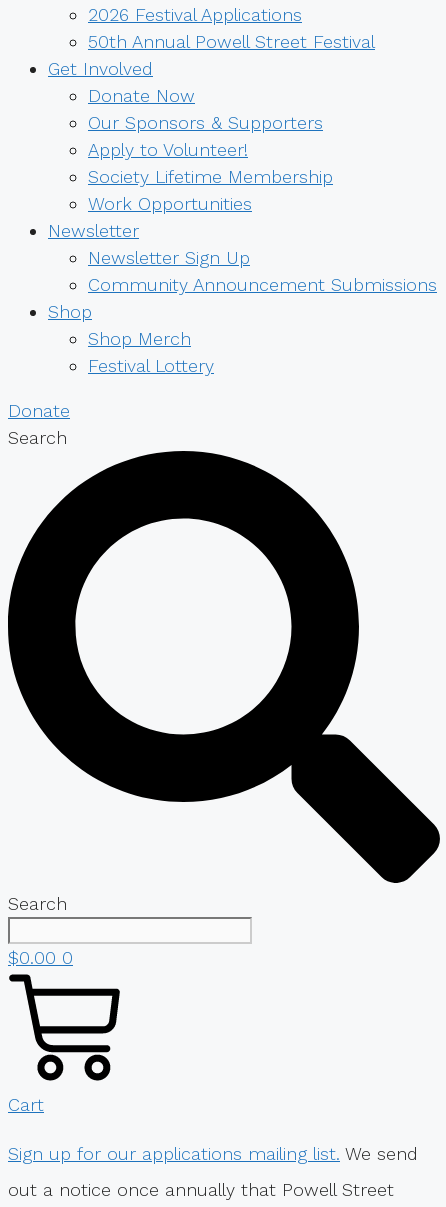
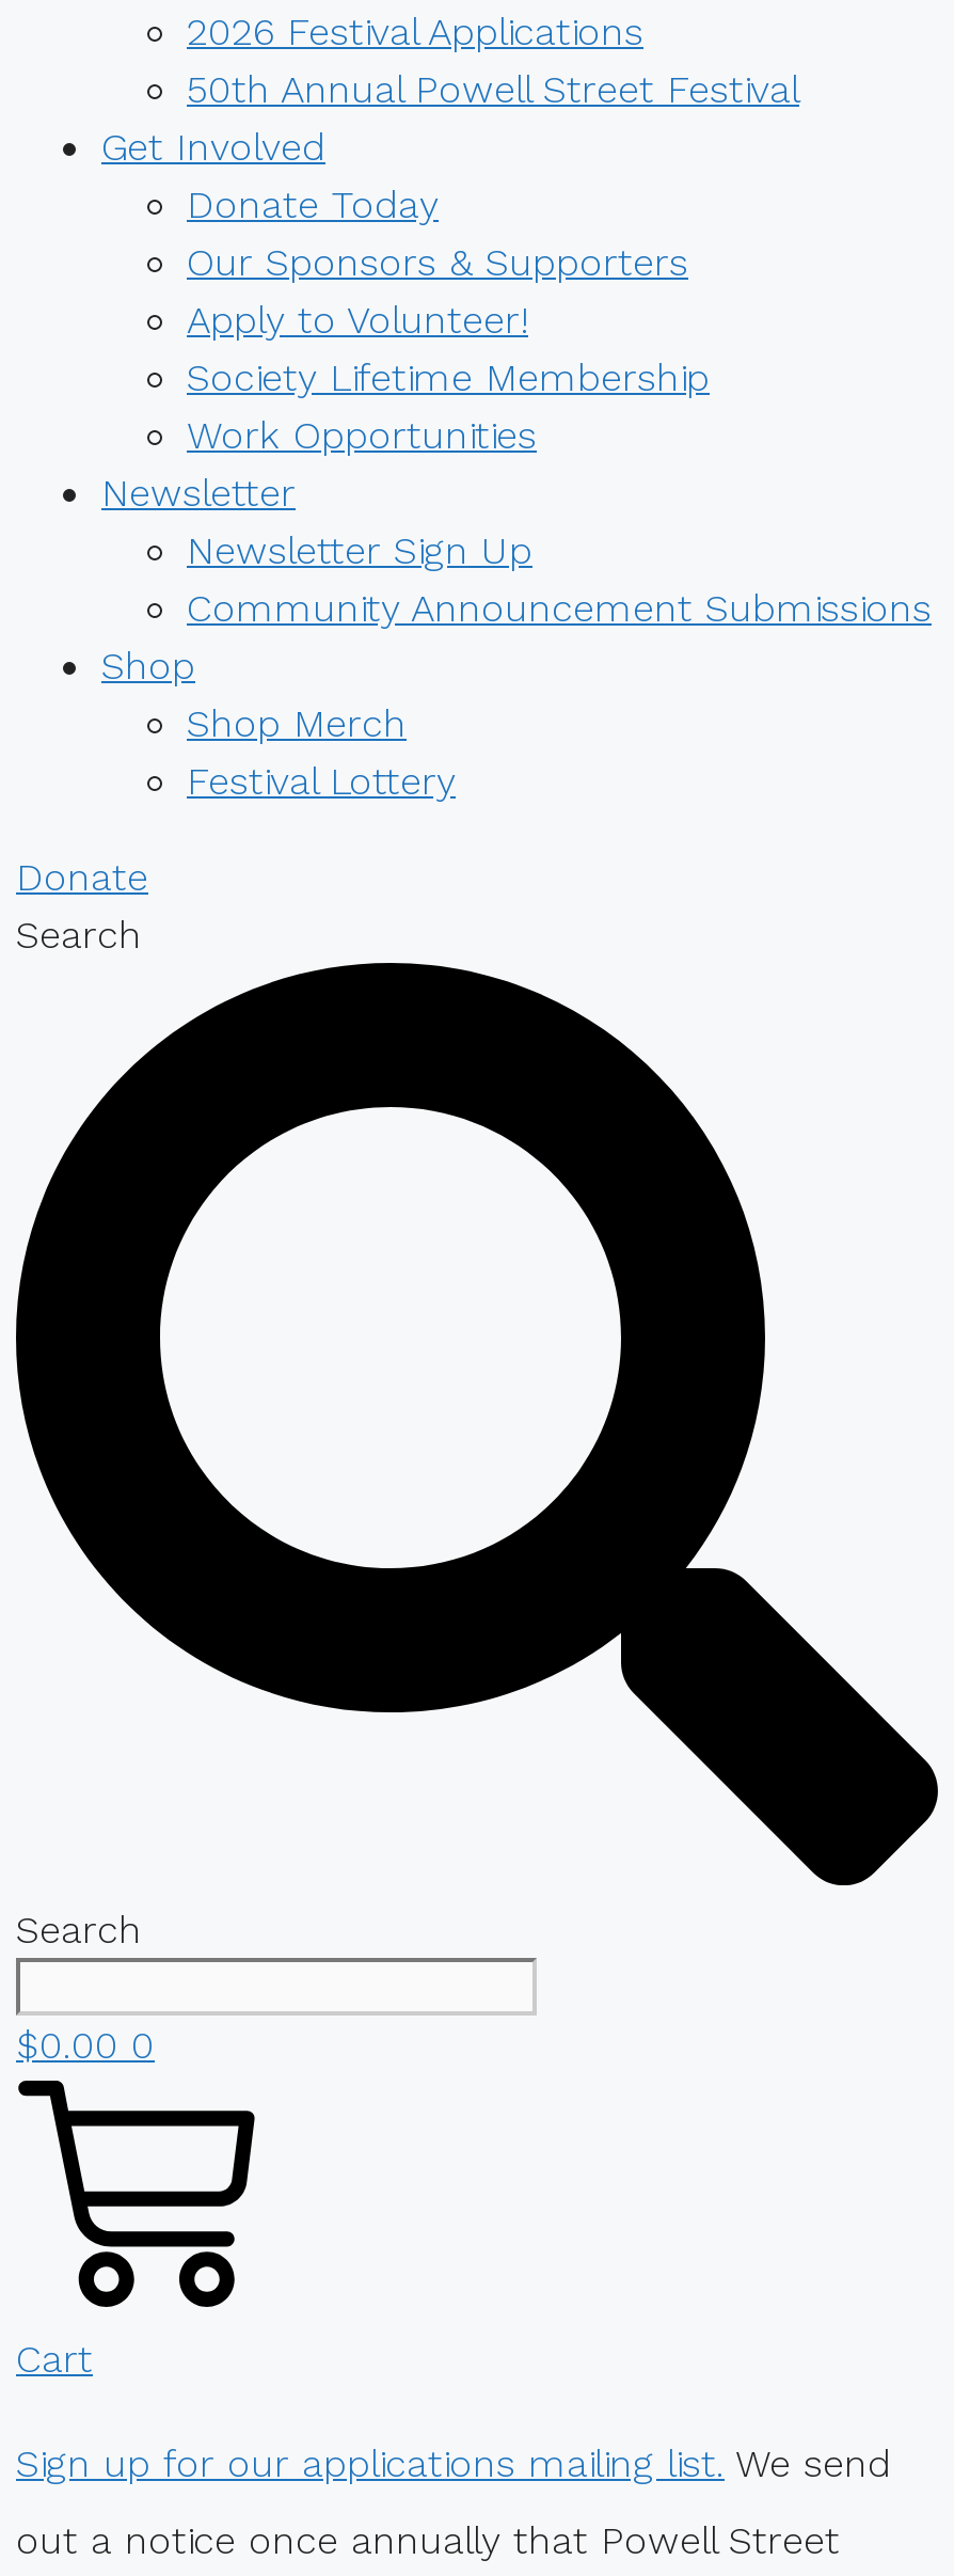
[88,85,195,106] Donate Now -> [187,181,439,226] Donate Today

